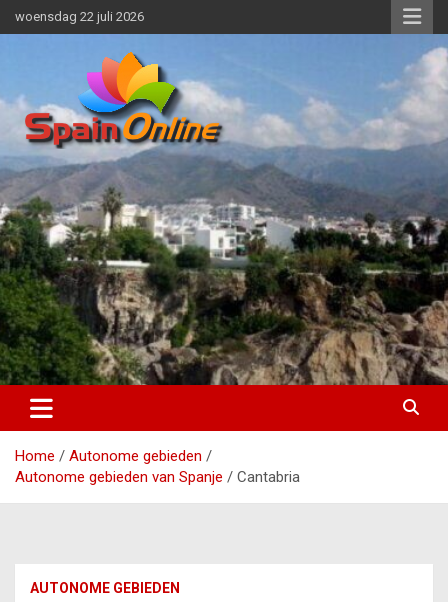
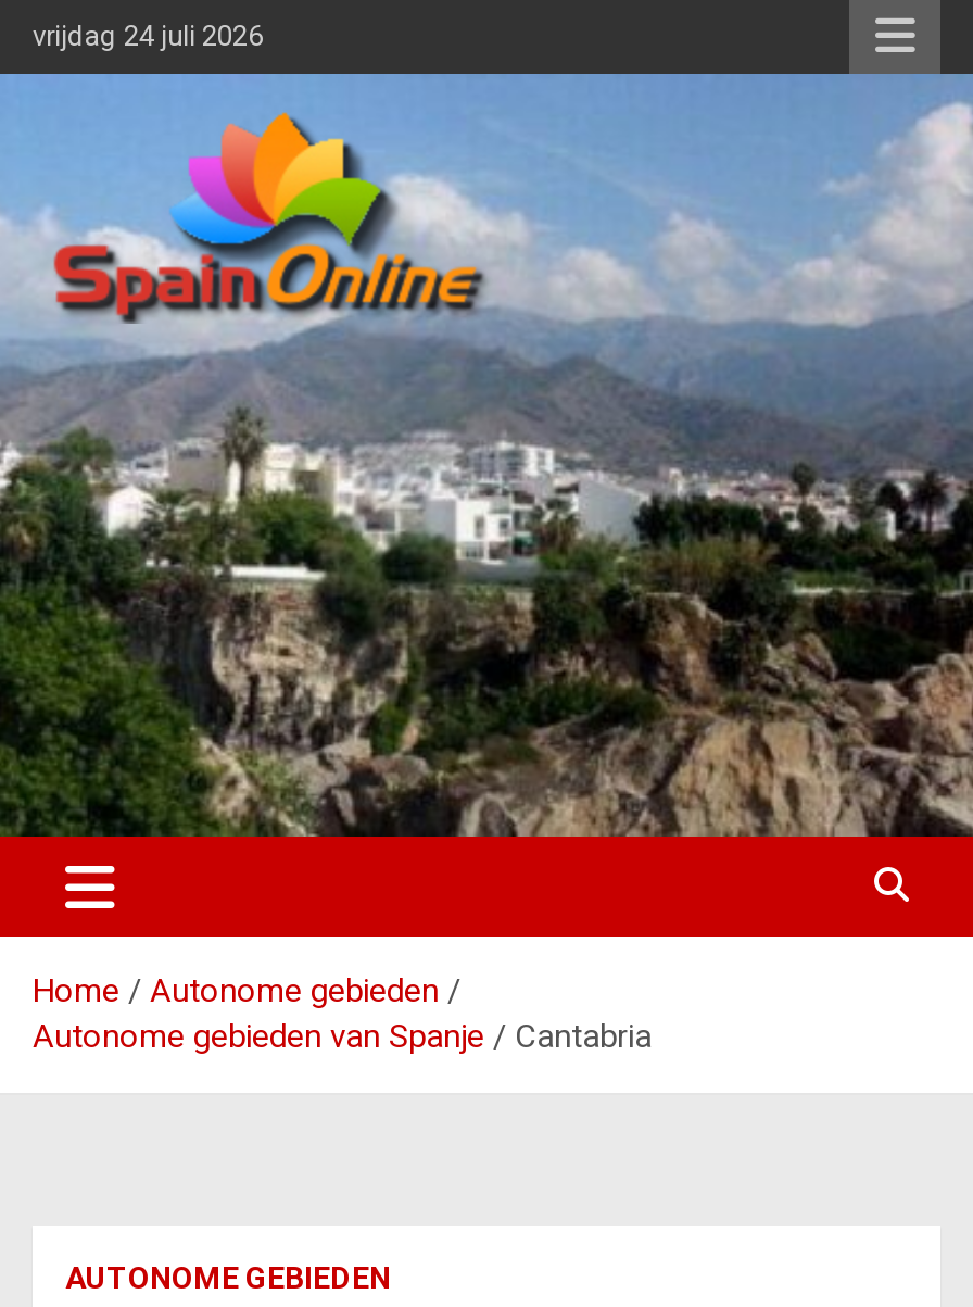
[15,9,144,24] woensdag 22 juli 2026 -> [33,20,263,52] vrijdag 24 juli 2026

